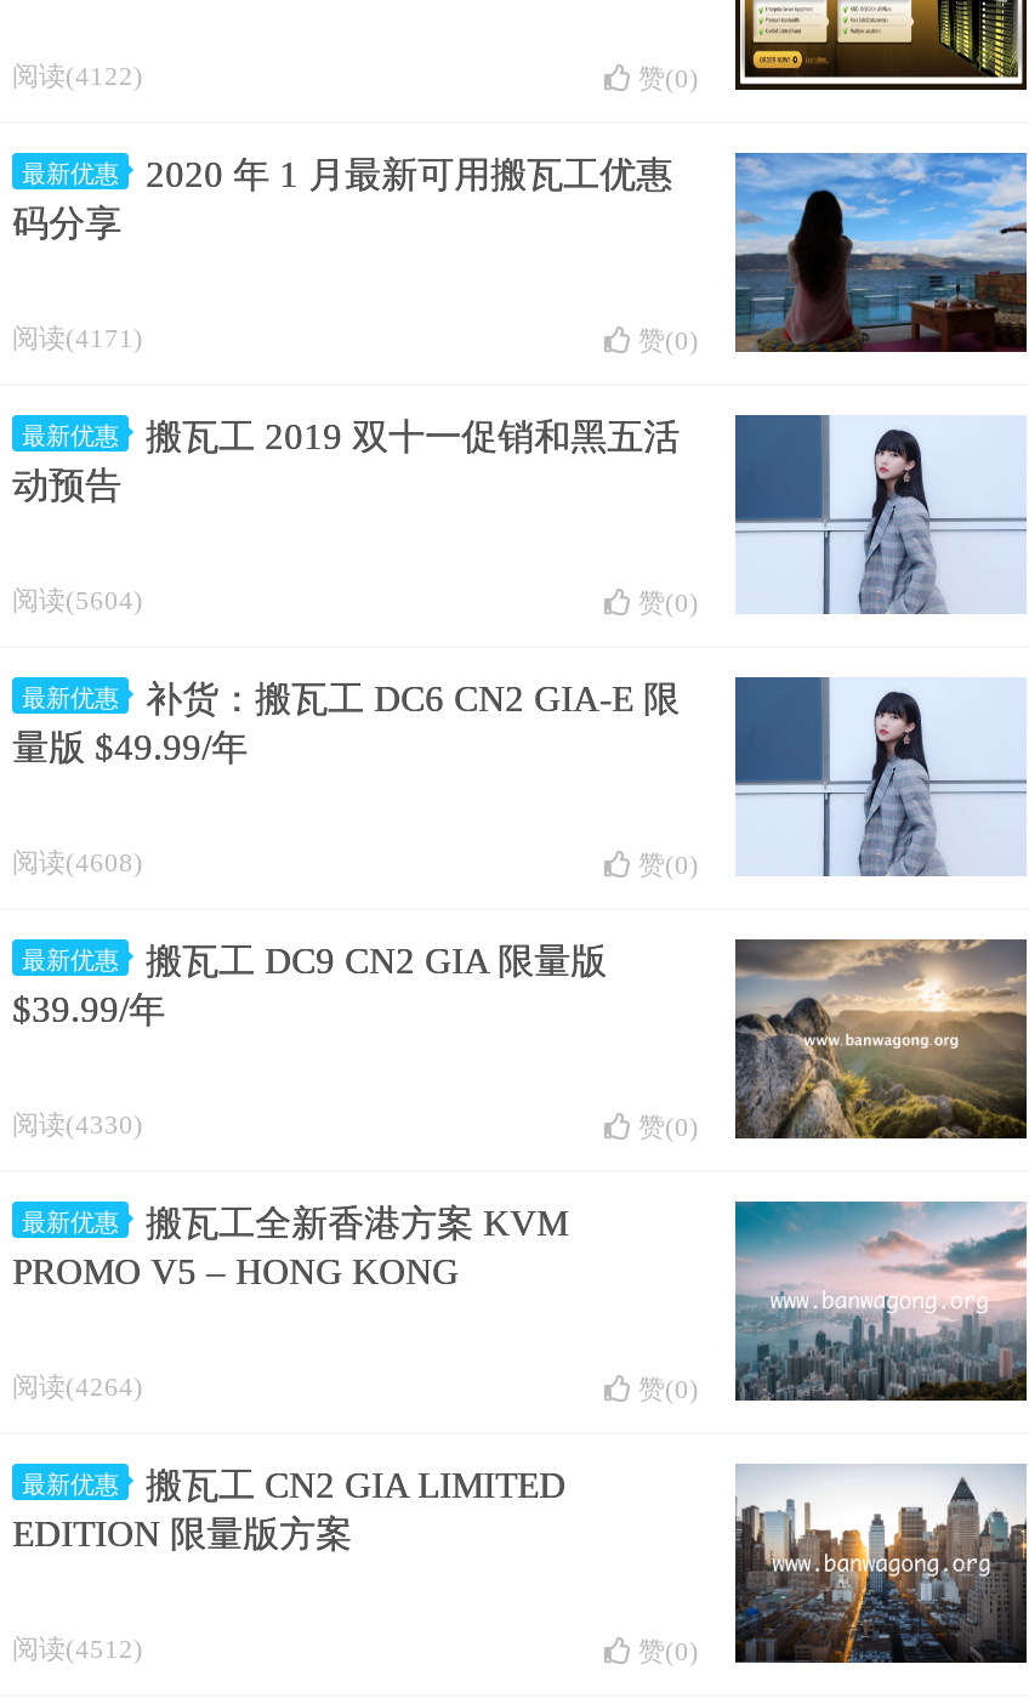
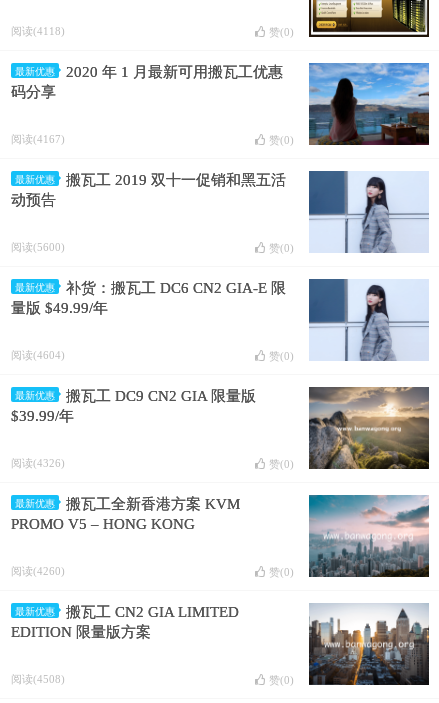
[12,61,143,90] 阅读(4122) -> [11,25,65,37] 阅读(4118)
[12,323,143,352] 阅读(4171) -> [11,133,65,145] 阅读(4167)
[12,585,143,614] 阅读(5604) -> [11,241,65,253] 阅读(5600)
[12,847,143,876] 阅读(4608) -> [11,349,65,361] 阅读(4604)
[12,1109,143,1138] 阅读(4330) -> [11,457,65,469] 阅读(4326)
[12,1371,143,1401] 阅读(4264) -> [11,565,65,577] 阅读(4260)
[12,1634,143,1663] 阅读(4512) -> [11,673,65,685] 阅读(4508)

